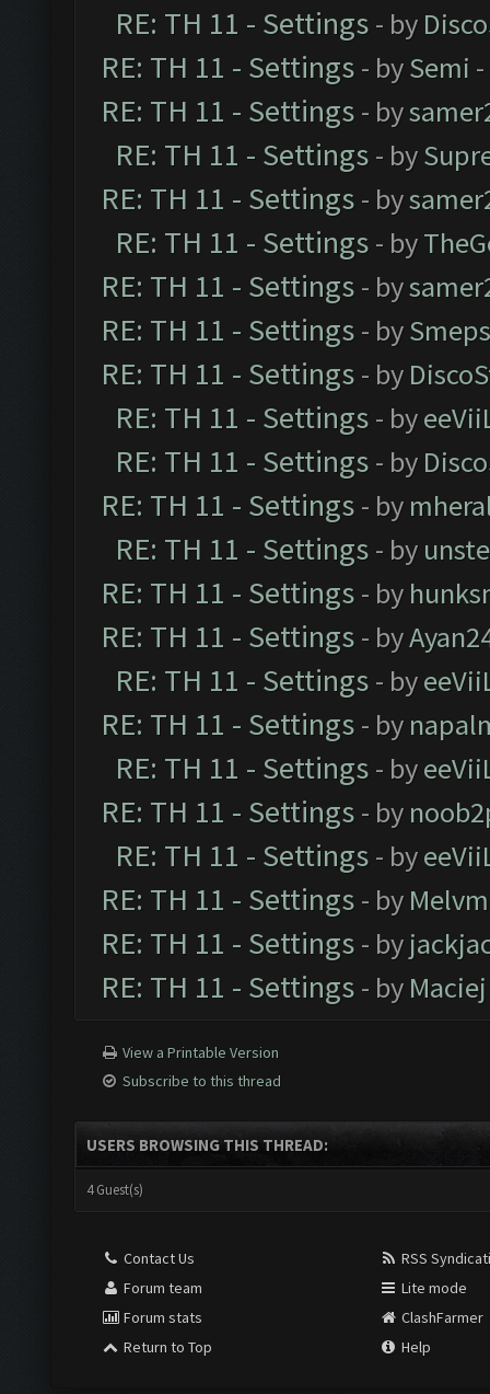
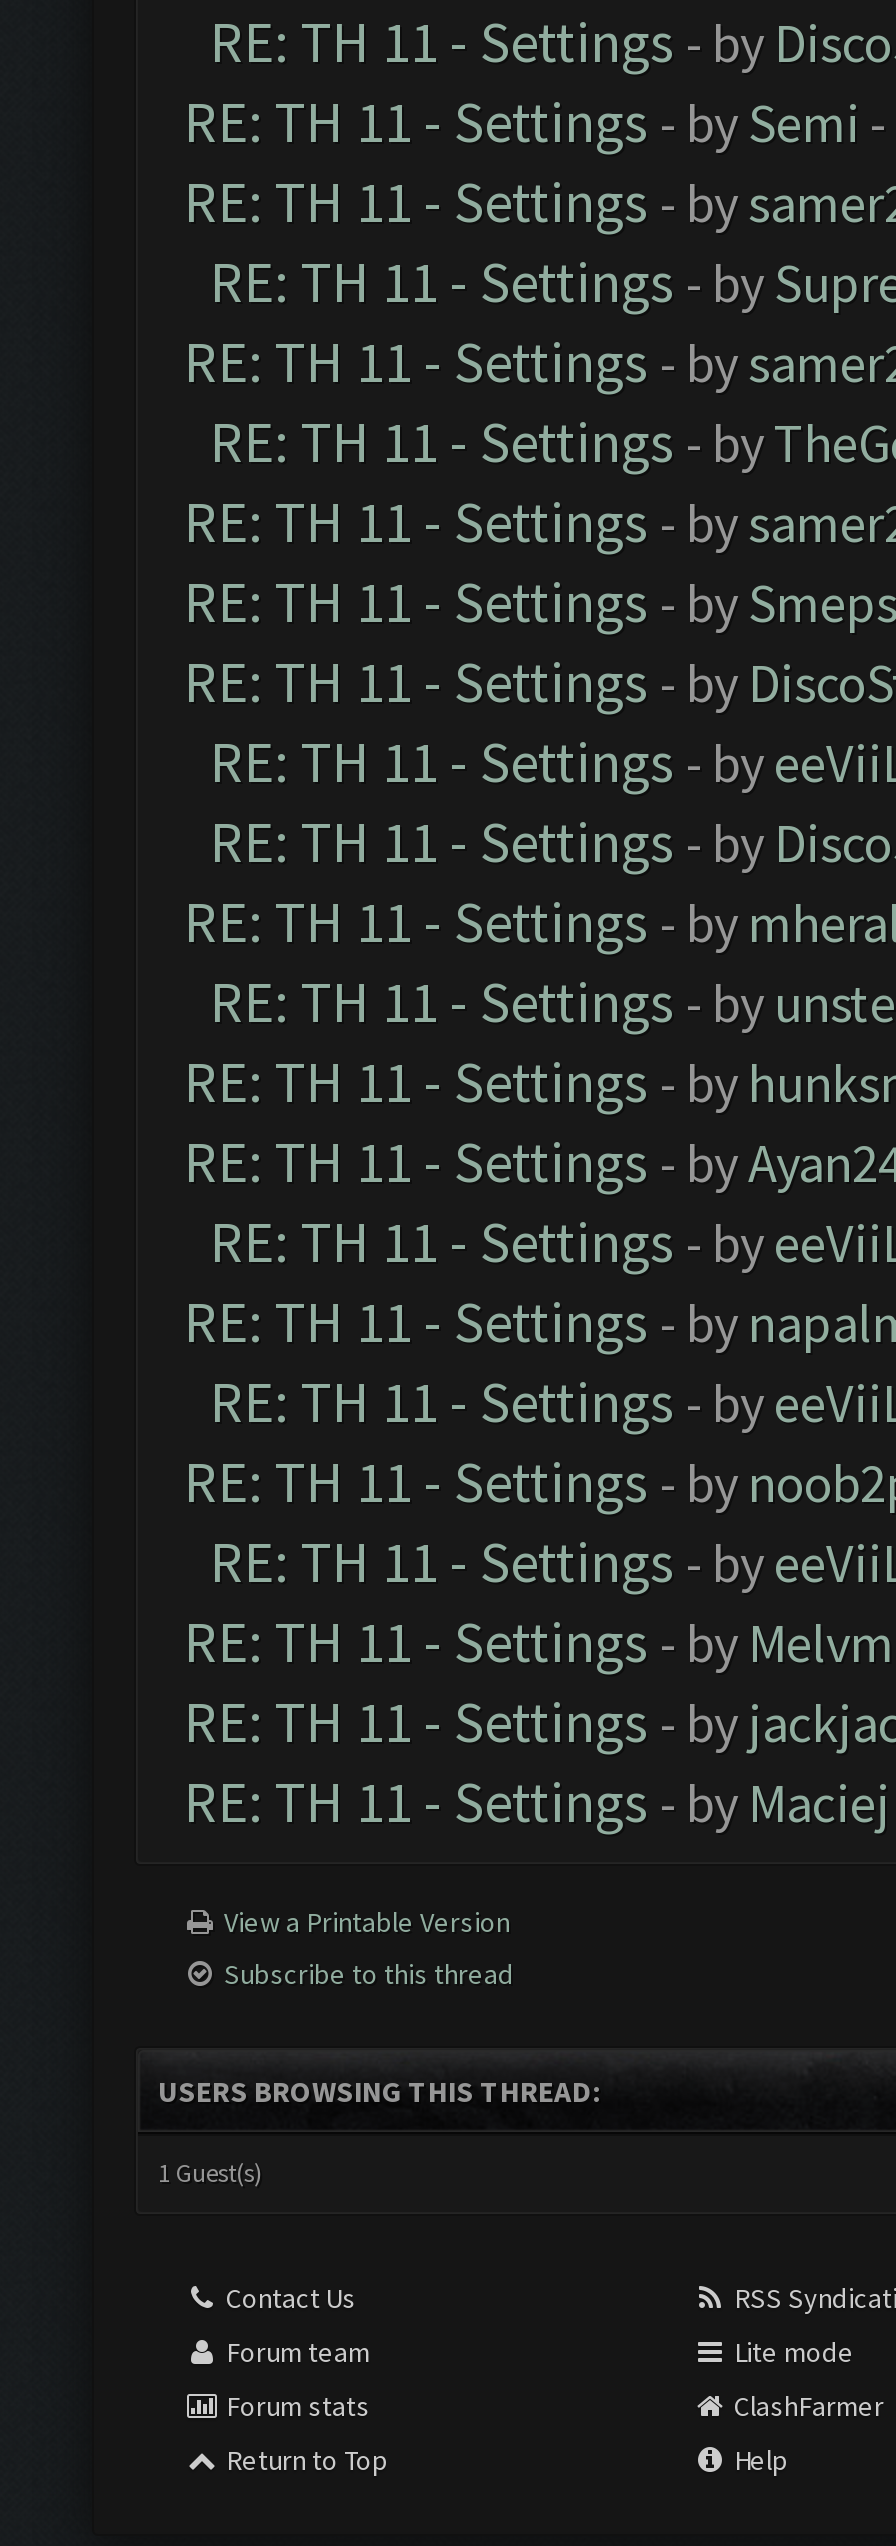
[86,1180,143,1199] 4 Guest(s) -> [158,2156,262,2190] 1 Guest(s)

